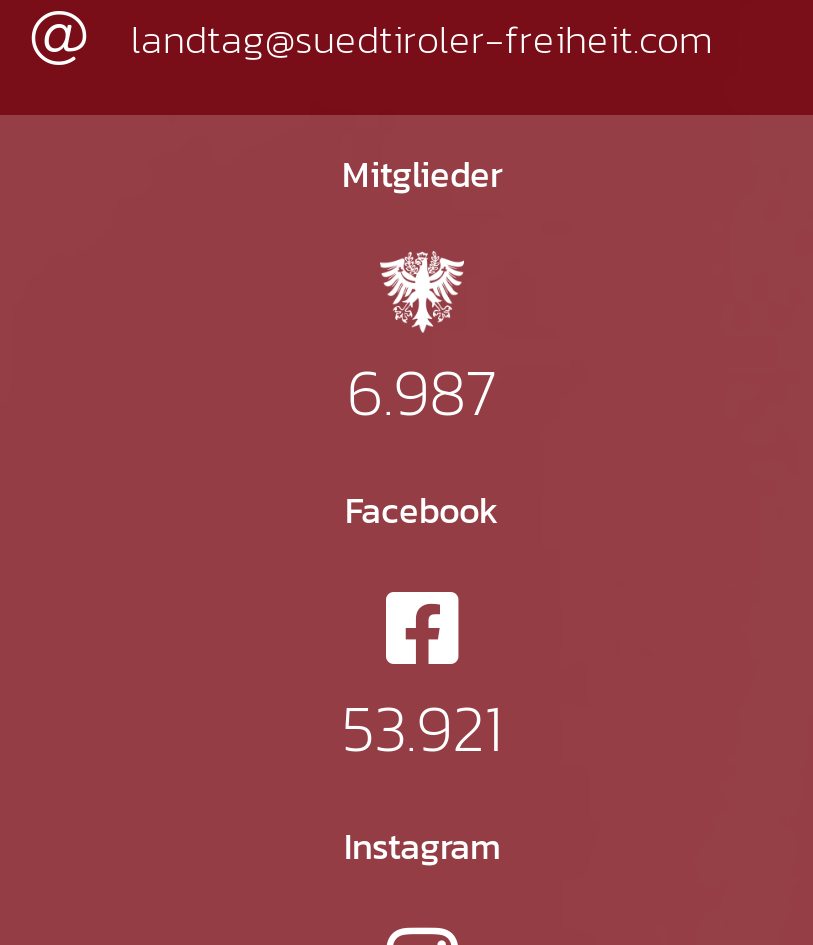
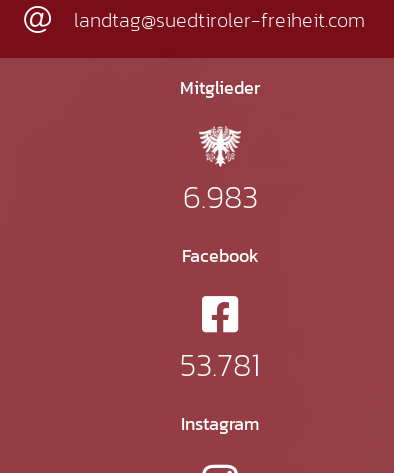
[347,344,497,442] 6.987 -> [182,172,257,221] 6.983
[342,680,502,778] 53.921 -> [180,340,260,389] 53.781

